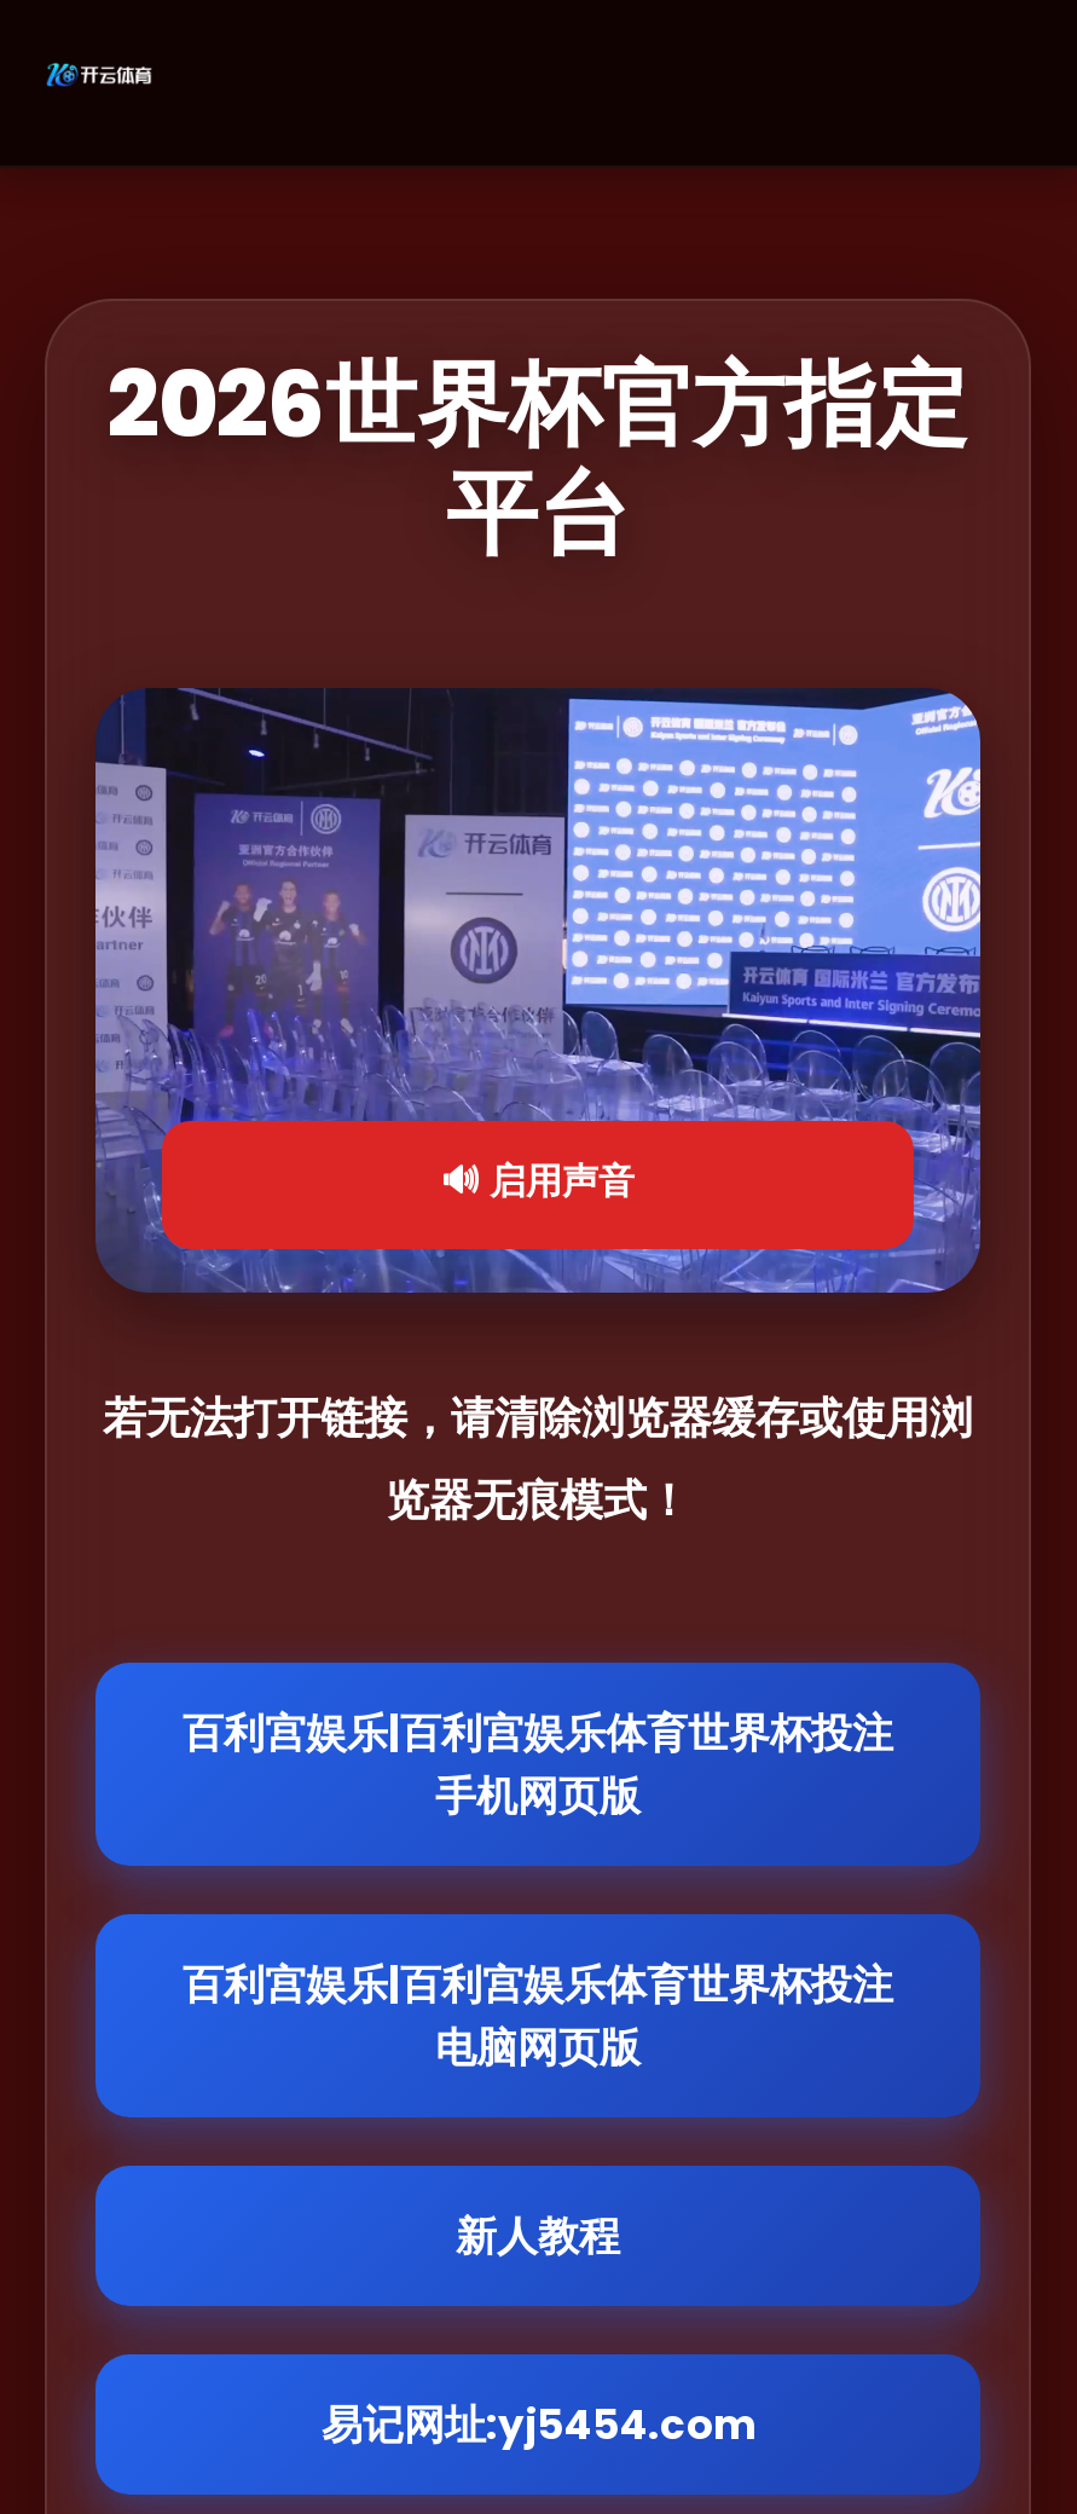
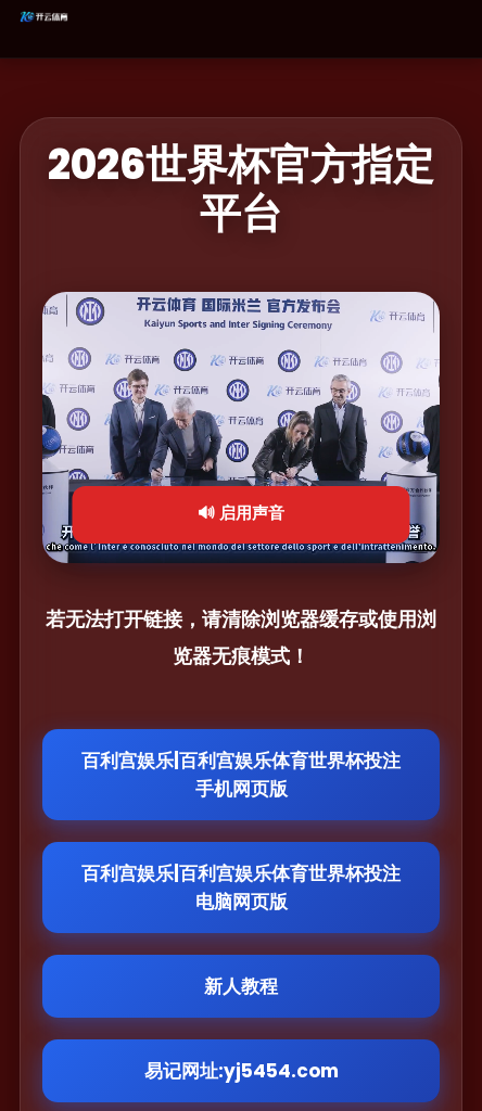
[93,688,983,1295] [image] -> [41,291,441,563] [image]

